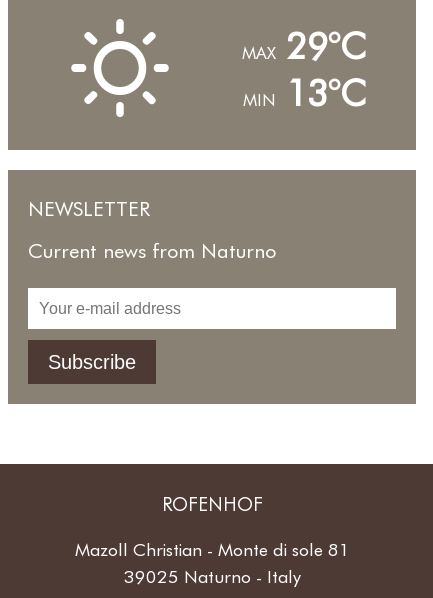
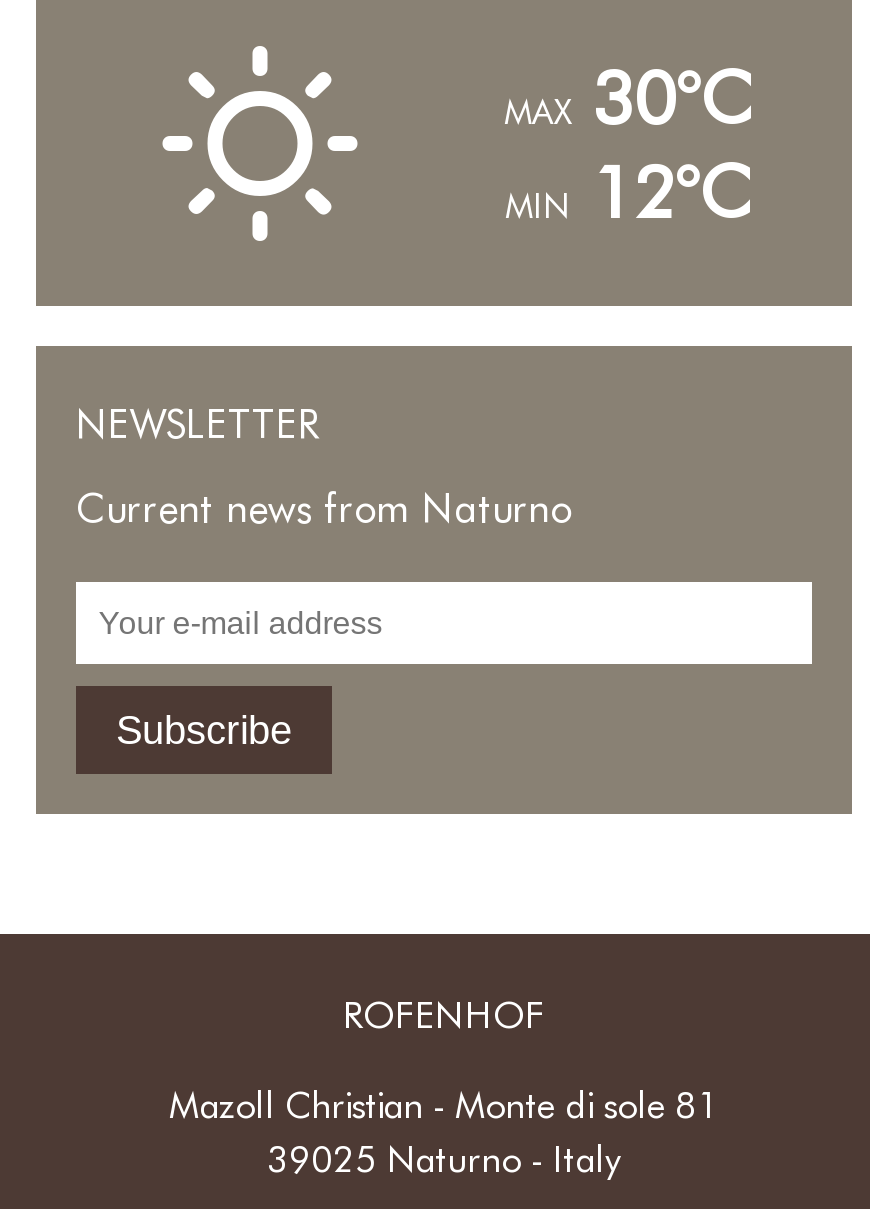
[242,21,366,68] MAX 29°C -> [504,49,752,143] MAX 30°C
[242,68,365,115] MIN 13°C -> [505,143,751,237] MIN 12°C

